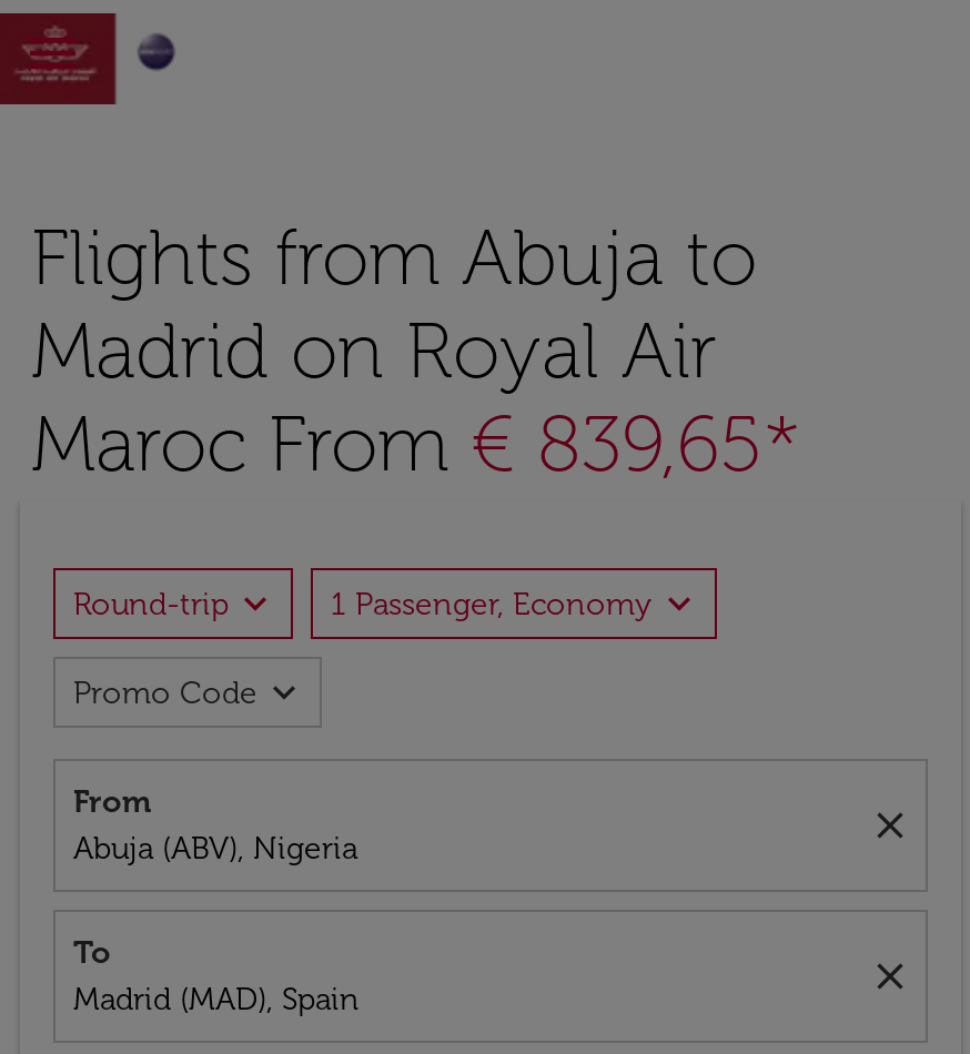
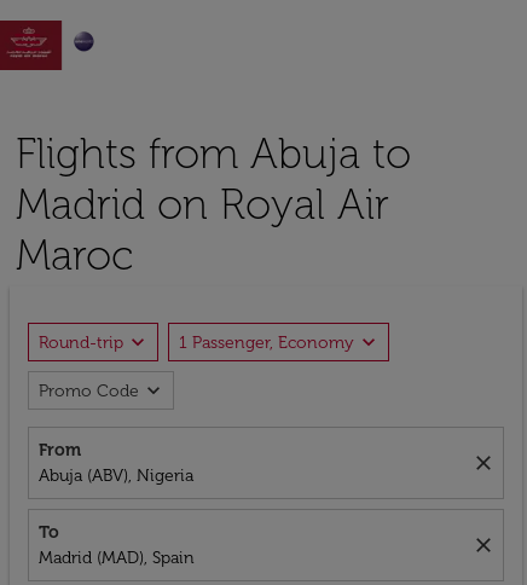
[31,397,801,490] Maroc From € 839,65* -> [16,230,133,280] Maroc

